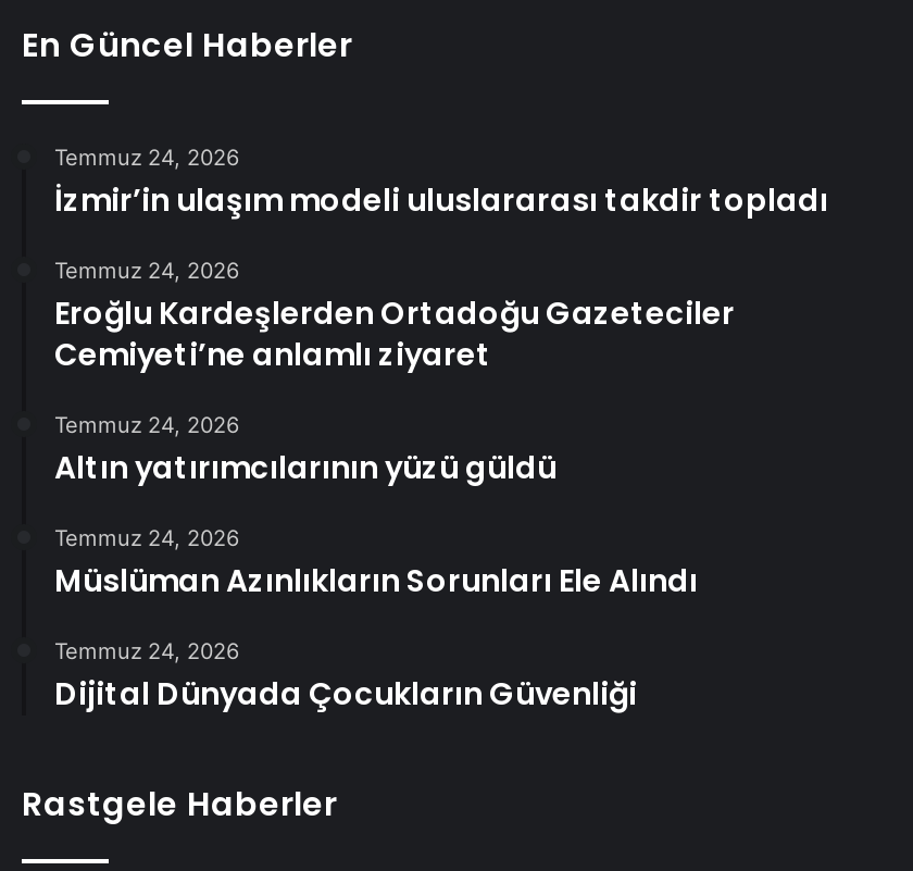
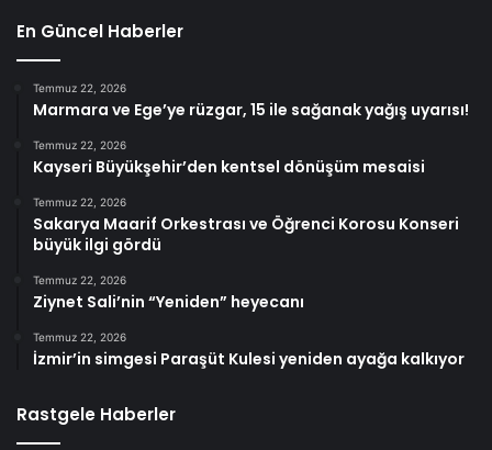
[54,143,828,221] Temmuz 24, 2026 | İzmir’in ulaşım modeli uluslararası takdir topladı -> [33,81,469,121] Temmuz 22, 2026 | Marmara ve Ege’ye rüzgar, 15 ile sağanak yağış uyarısı!
[54,256,735,376] Temmuz 24, 2026 | Eroğlu Kardeşlerden Ortadoğu Gazeteciler | Cemiyeti’ne anlamlı ziyaret -> [33,138,425,178] Temmuz 22, 2026 | Kayseri Büyükşehir’den kentsel dönüşüm mesaisi
[54,411,556,489] Temmuz 24, 2026 | Altın yatırımcılarının yüzü güldü -> [33,195,459,256] Temmuz 22, 2026 | Sakarya Maarif Orkestrası ve Öğrenci Korosu Konseri | büyük ilgi gördü
[54,524,698,602] Temmuz 24, 2026 | Müslüman Azınlıkların Sorunları Ele Alındı -> [33,273,304,313] Temmuz 22, 2026 | Ziynet Sali’nin “Yeniden” heyecanı
[54,637,637,715] Temmuz 24, 2026 | Dijital Dünyada Çocukların Güvenliği -> [33,330,465,370] Temmuz 22, 2026 | İzmir’in simgesi Paraşüt Kulesi yeniden ayağa kalkıyor

